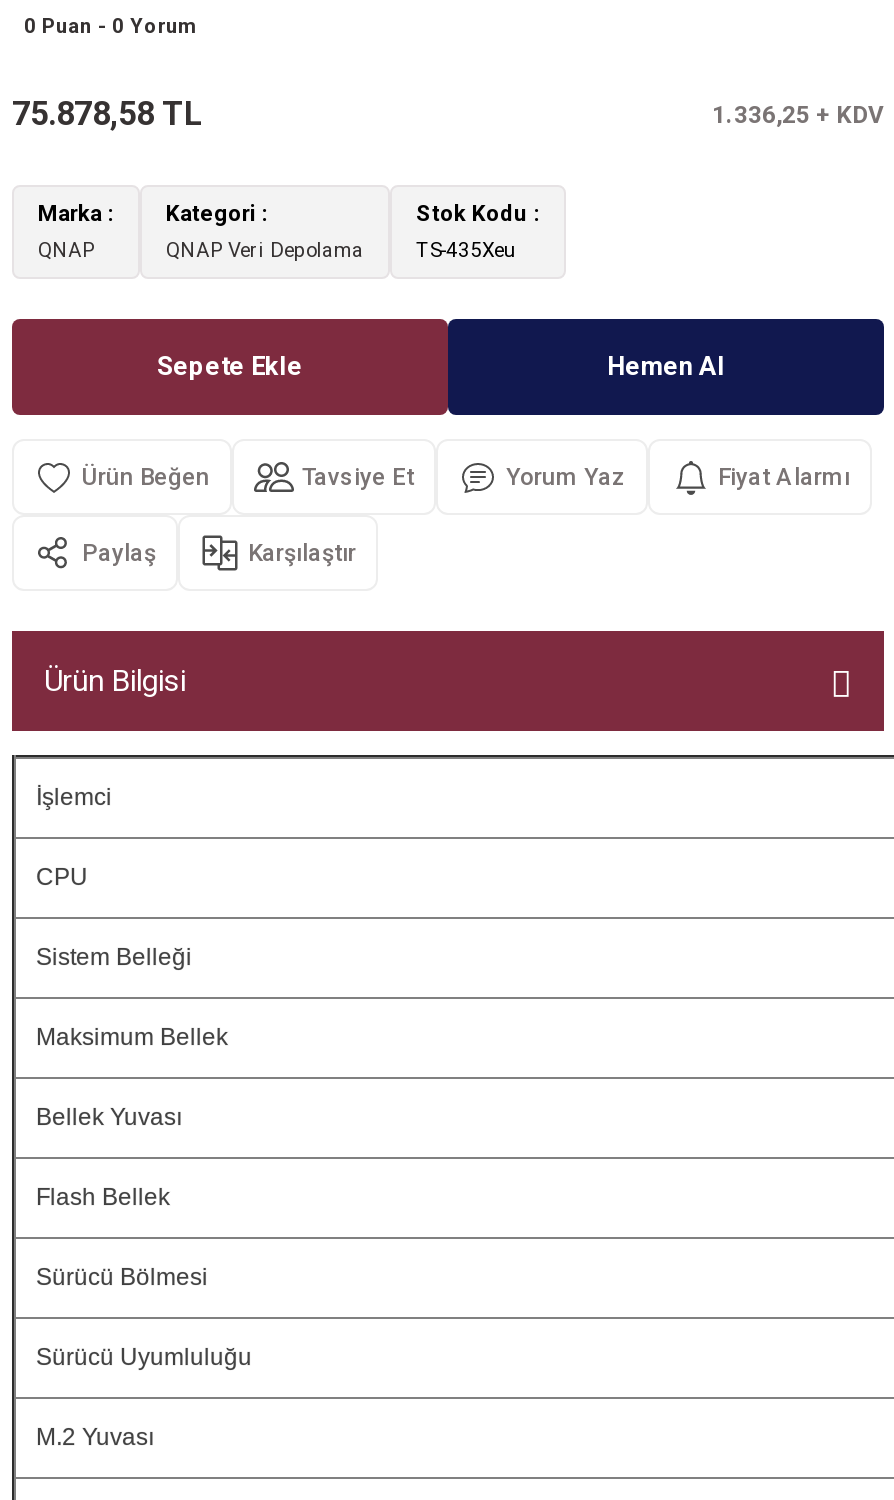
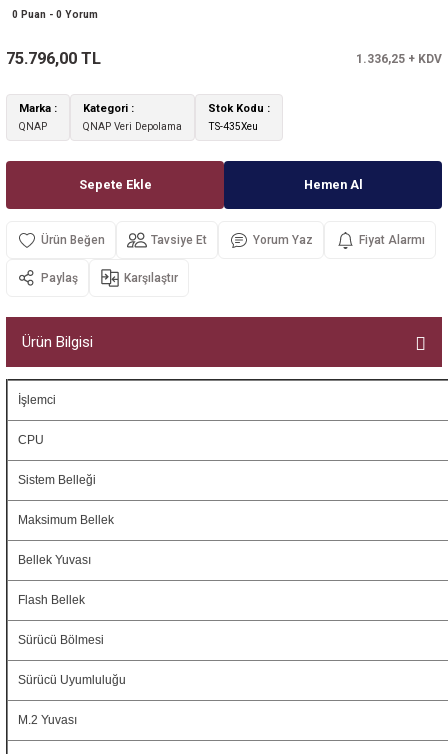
[12,95,202,133] 75.878,58 TL -> [6,49,101,68] 75.796,00 TL

